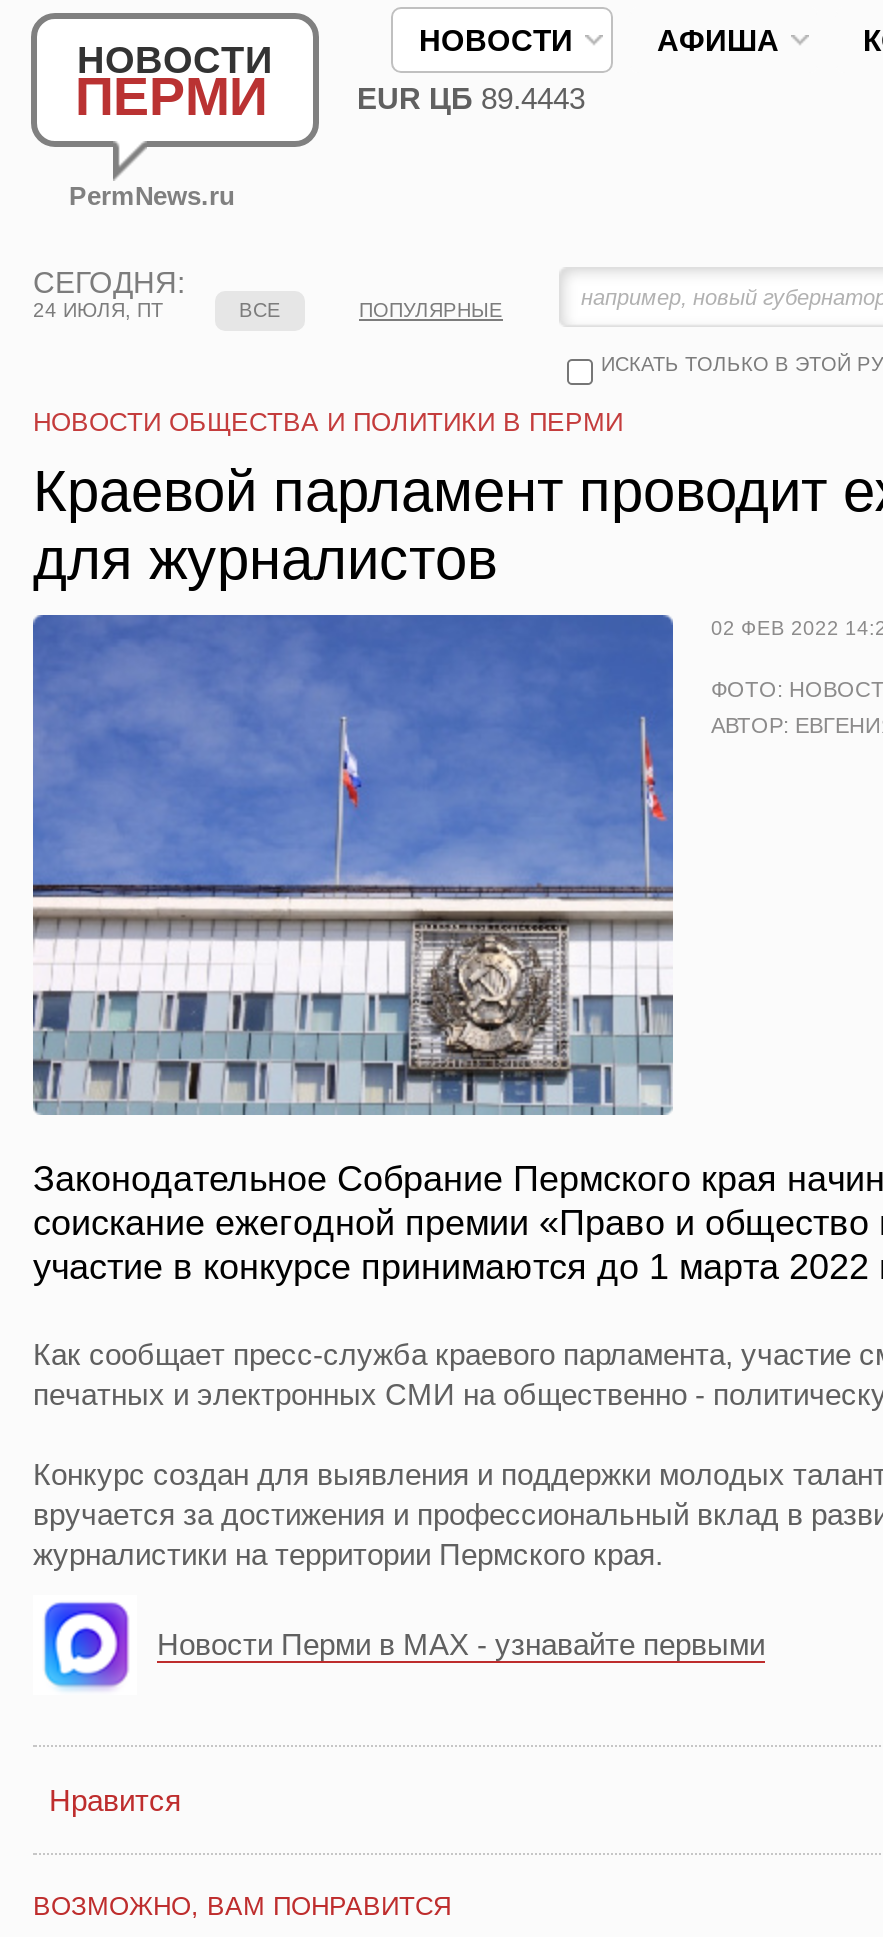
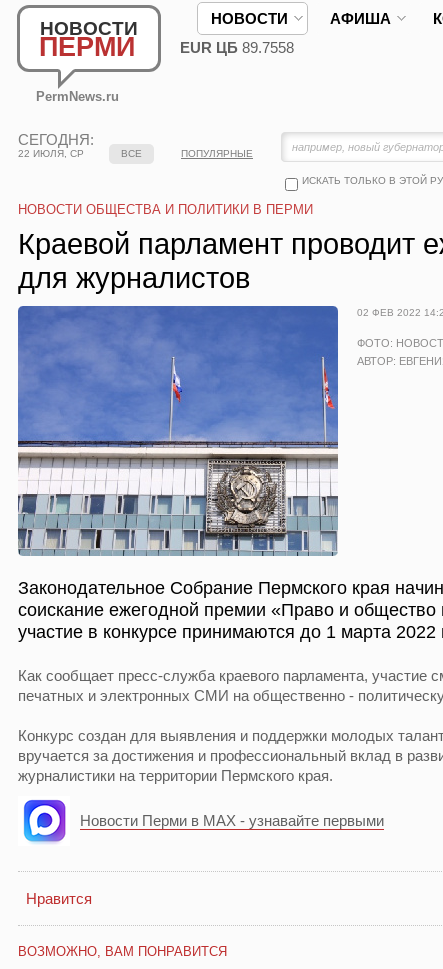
[357,81,585,115] EUR ЦБ 89.4443 -> [180,39,294,56] EUR ЦБ 89.7558
[33,299,163,321] 24 ИЮЛЯ, ПТ -> [18,148,84,159] 22 ИЮЛЯ, СР

